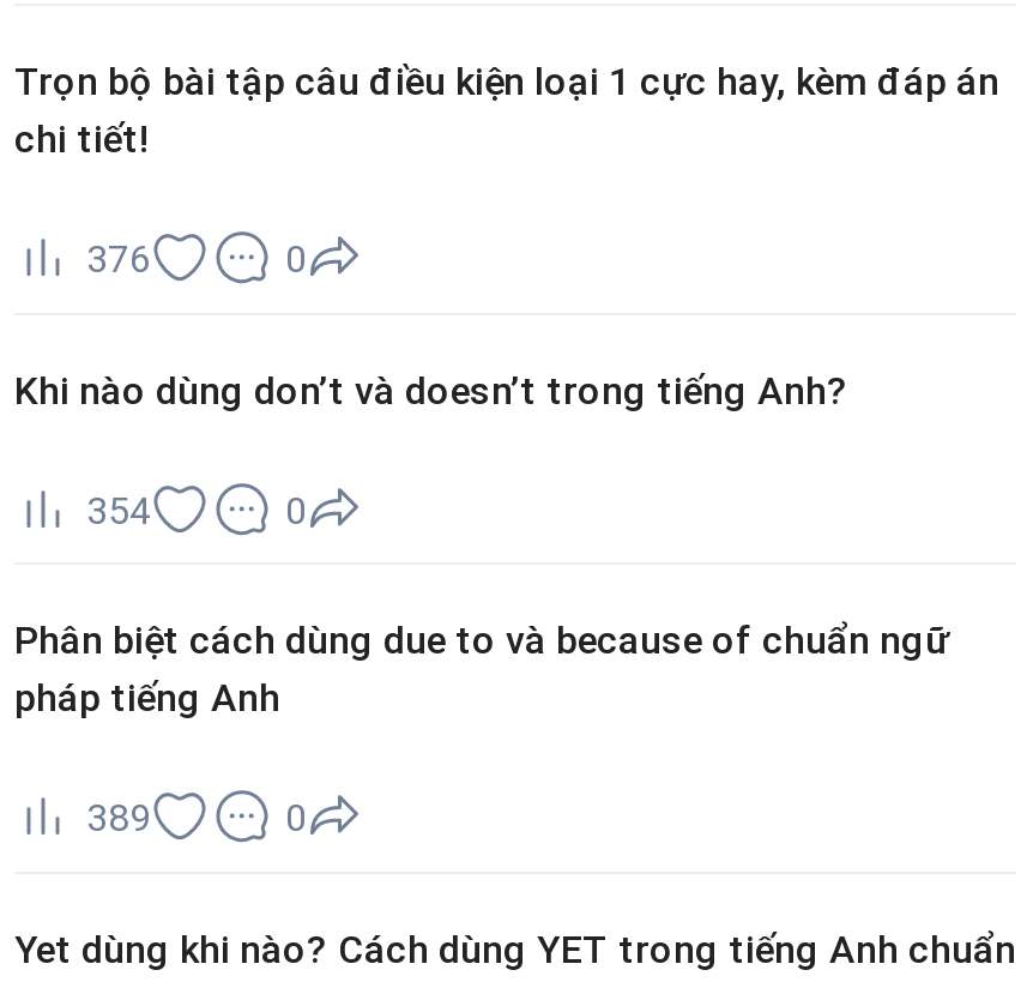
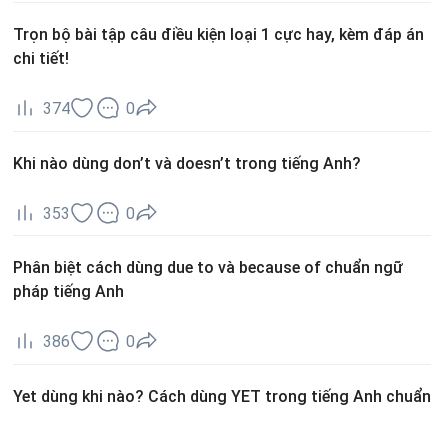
[77,237,151,282] 376 -> [39,99,70,118] 374
[77,488,151,533] 354 -> [39,204,70,223] 353
[77,796,151,841] 389 -> [39,332,70,351] 386

